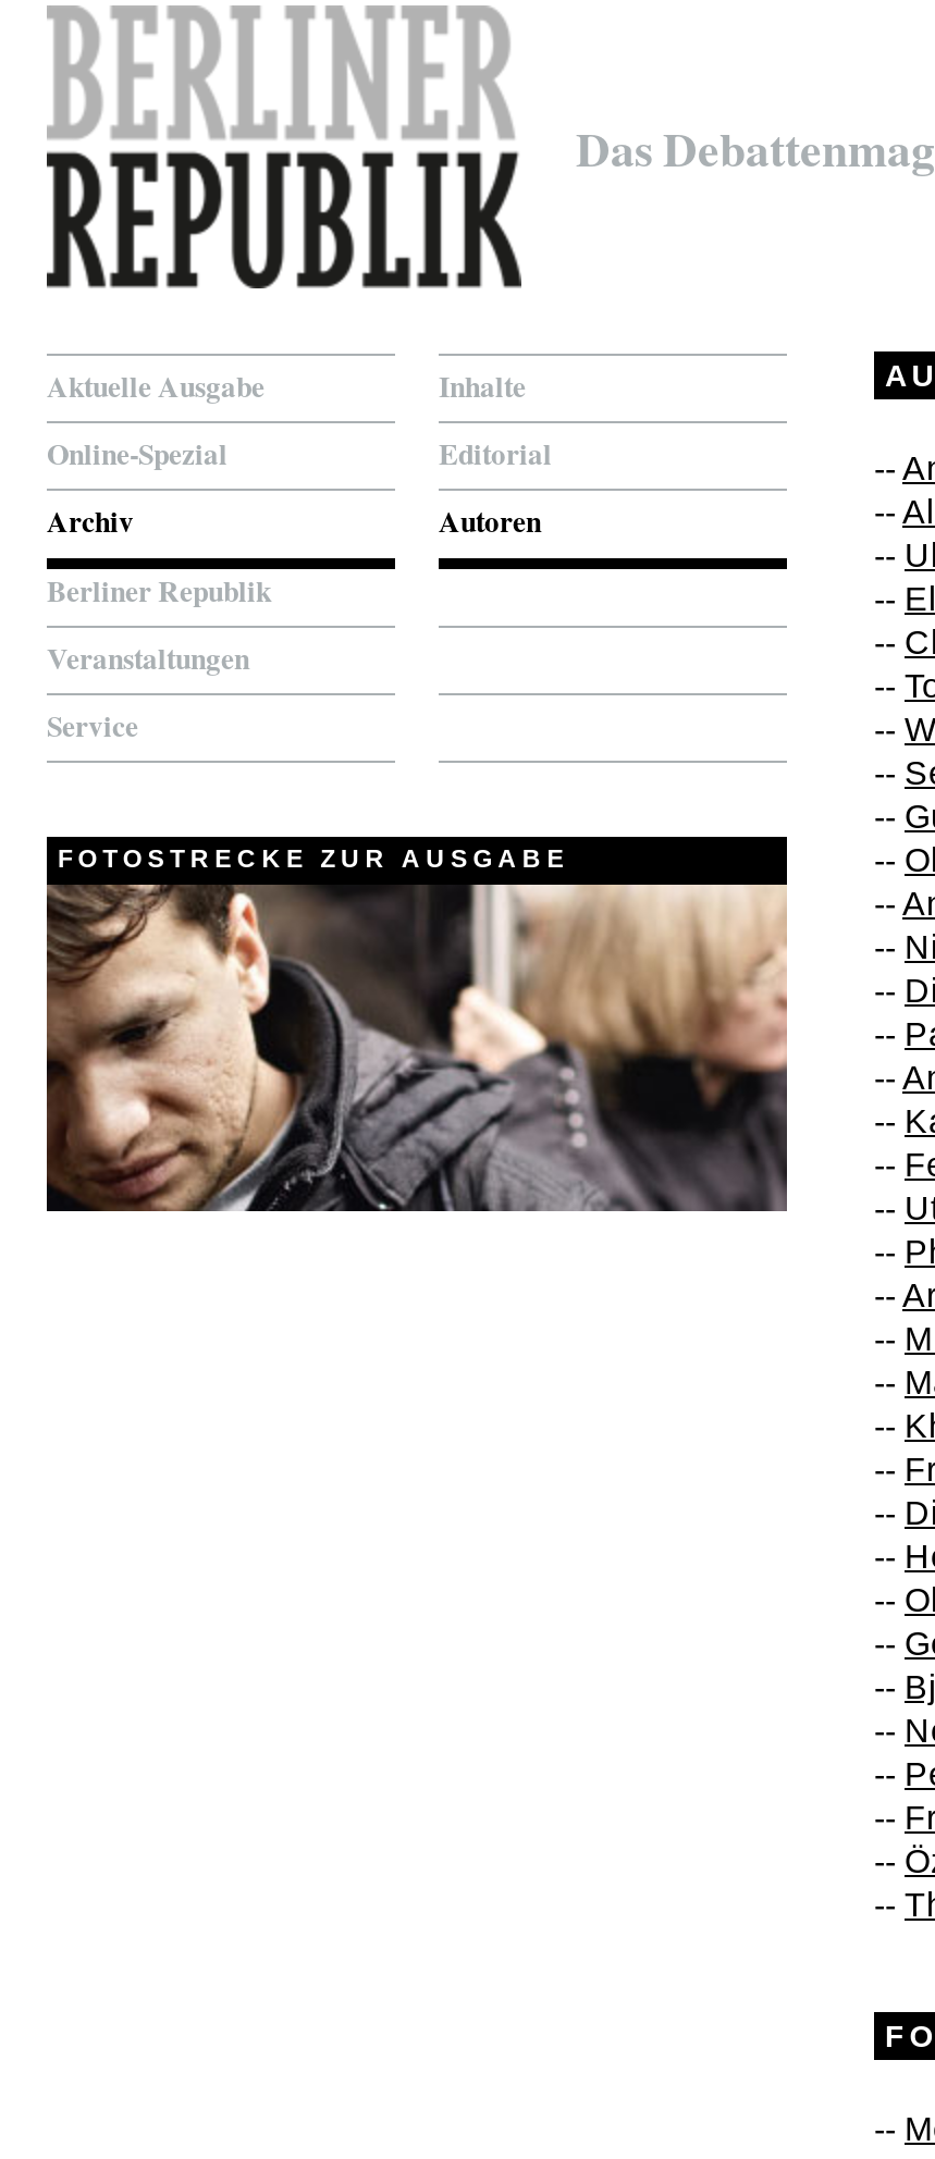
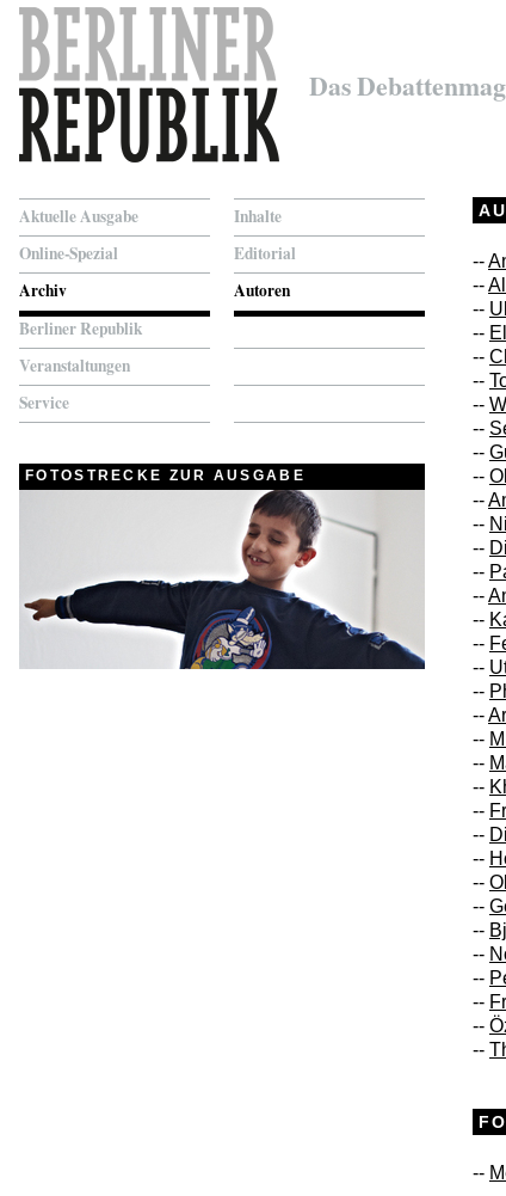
[45,883,789,1213] [image] -> [19,489,425,670] [image]

